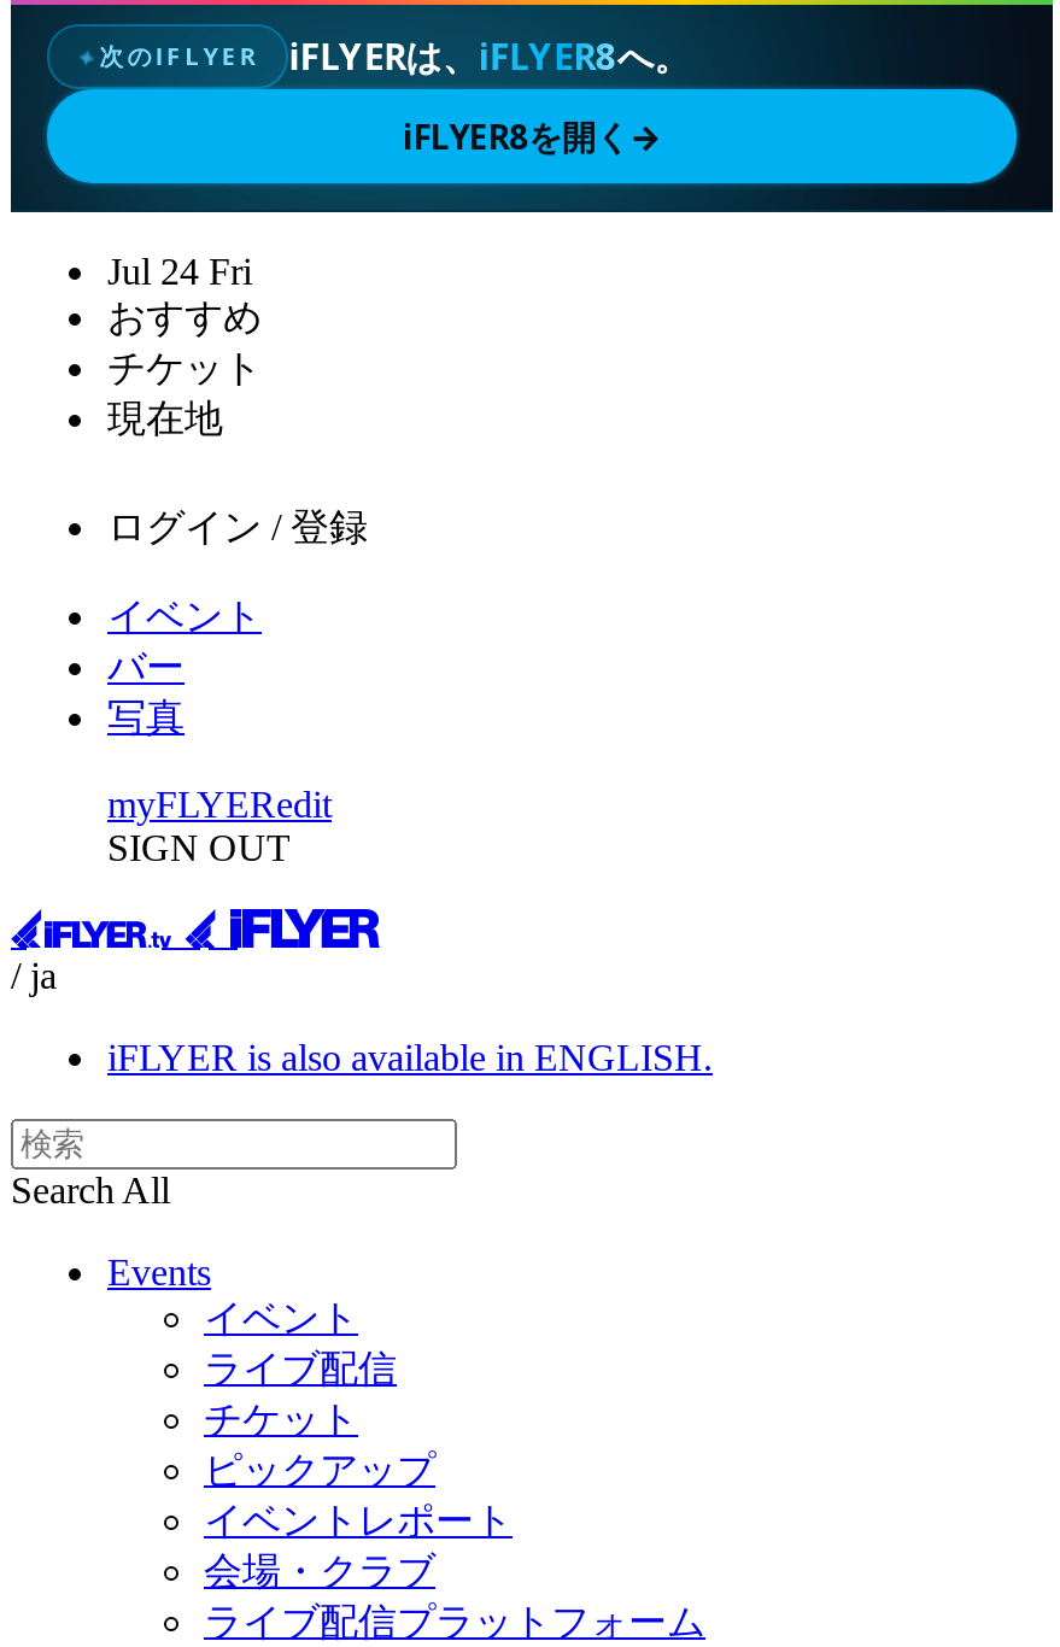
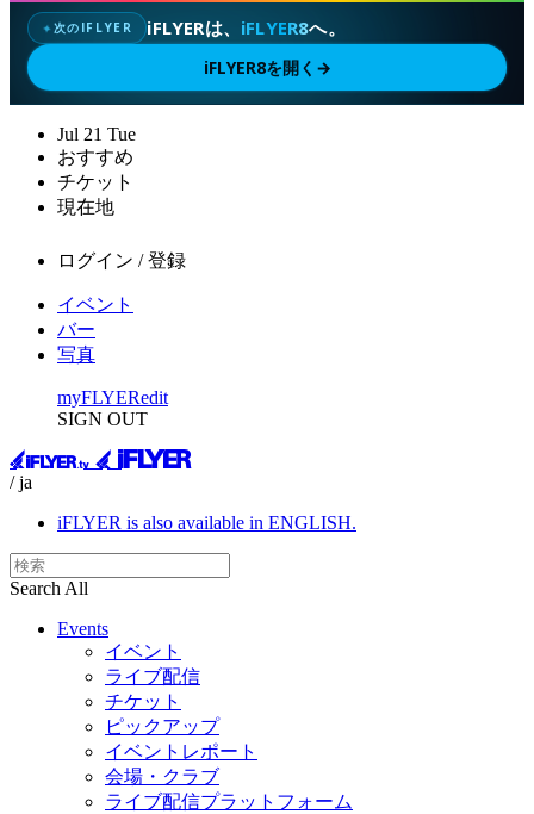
[107,251,252,292] Jul 24 Fri -> [57,124,136,144] Jul 21 Tue

